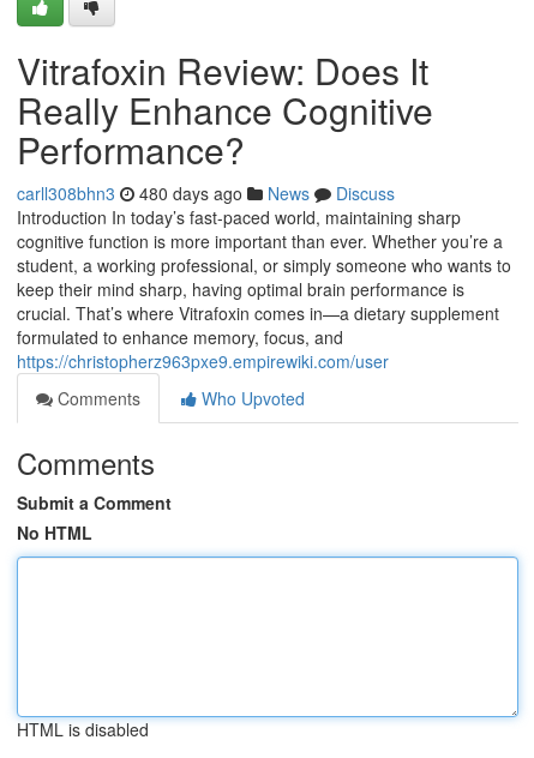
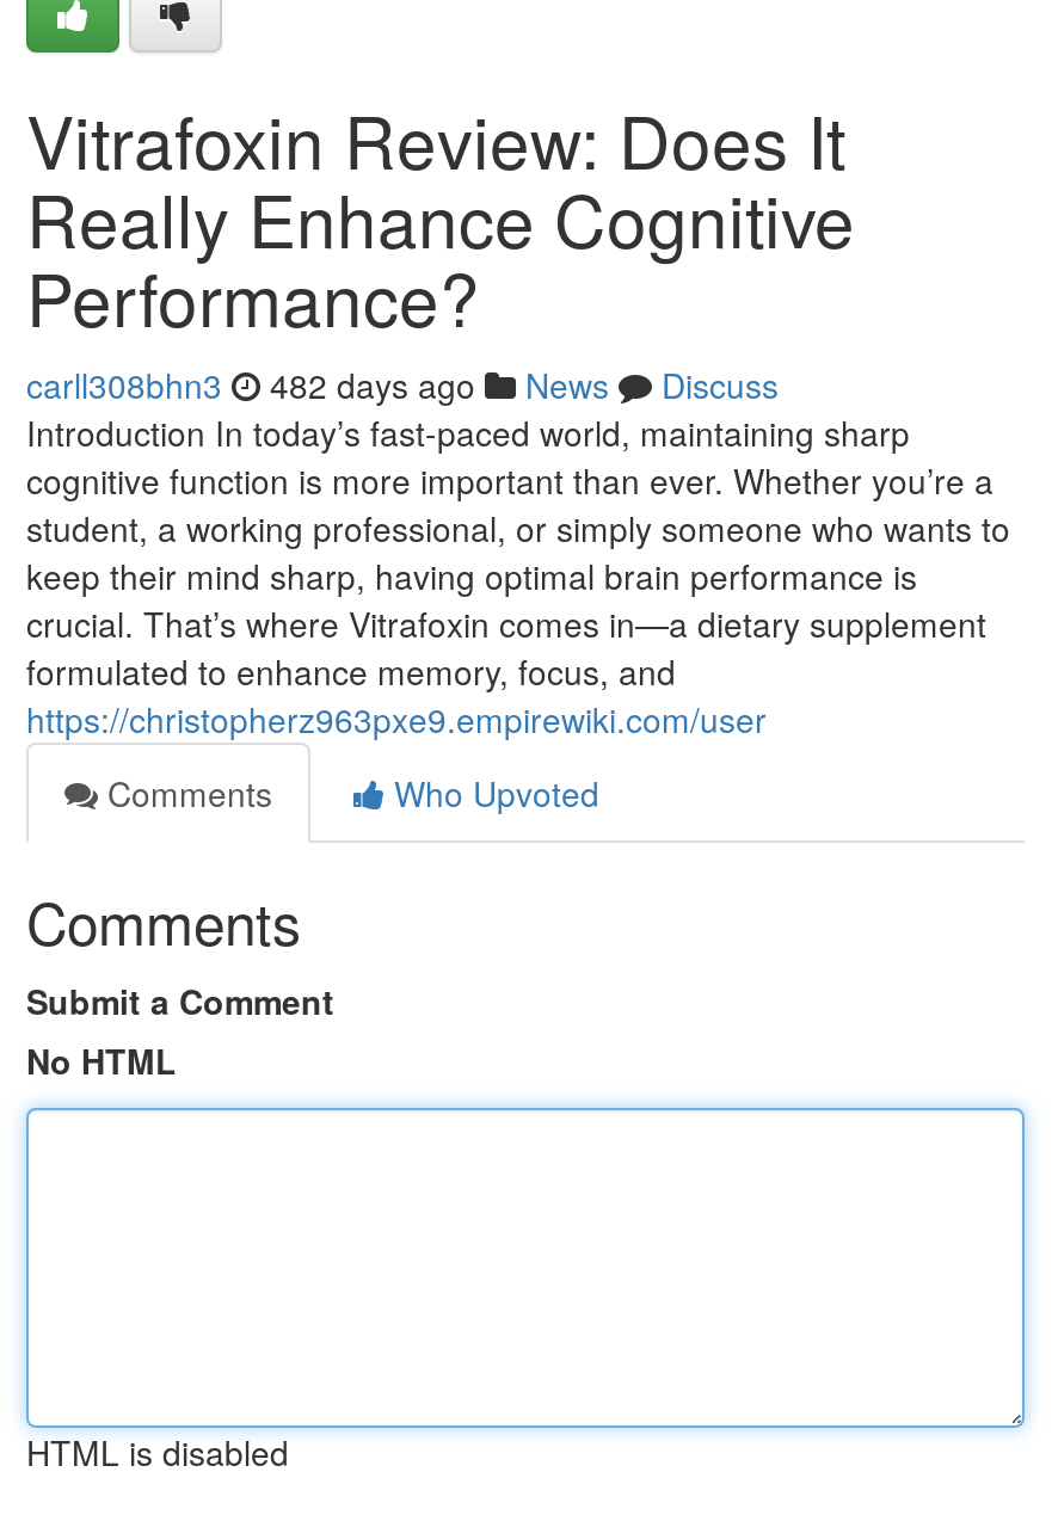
[17,181,395,205] carll308bhn3 480 days ago News Discuss -> [26,361,779,408] carll308bhn3 482 days ago News Discuss

